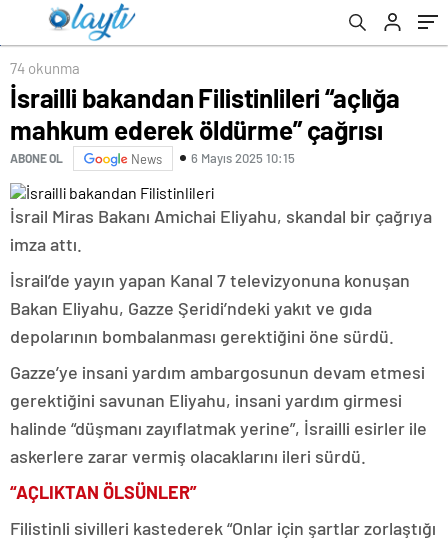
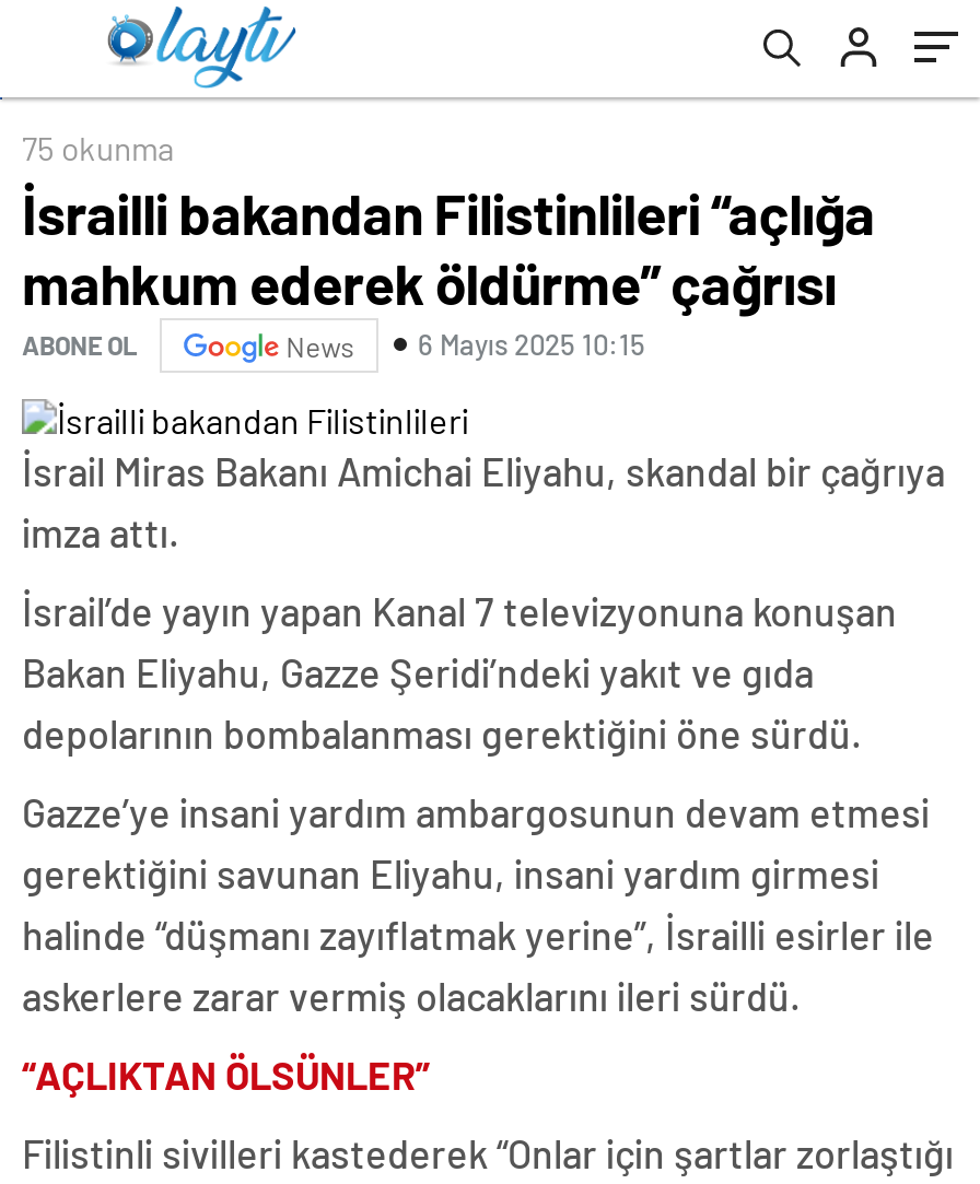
[10,59,80,77] 74 okunma -> [22,127,175,166] 75 okunma

